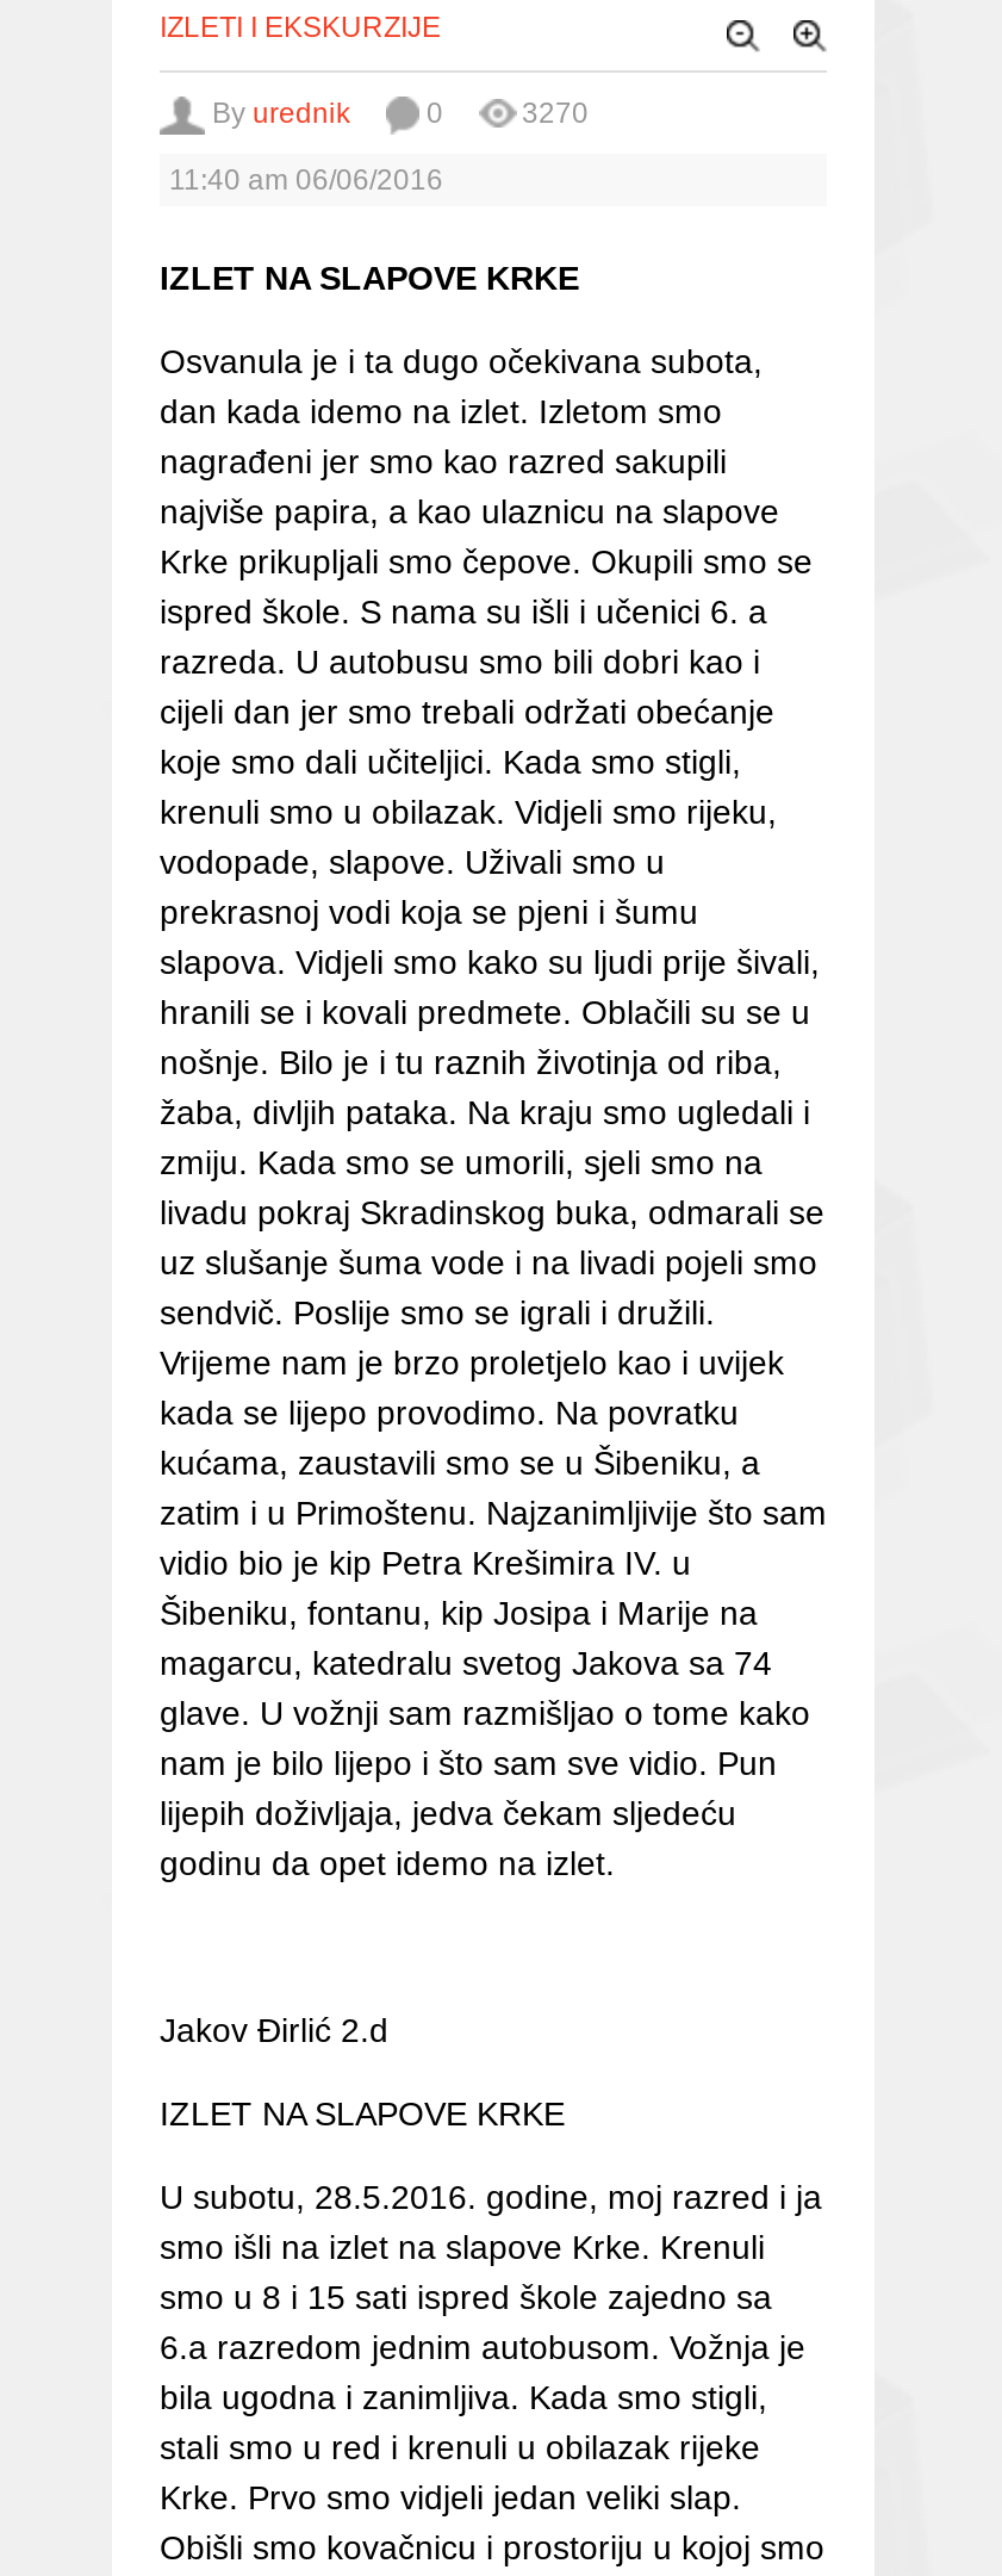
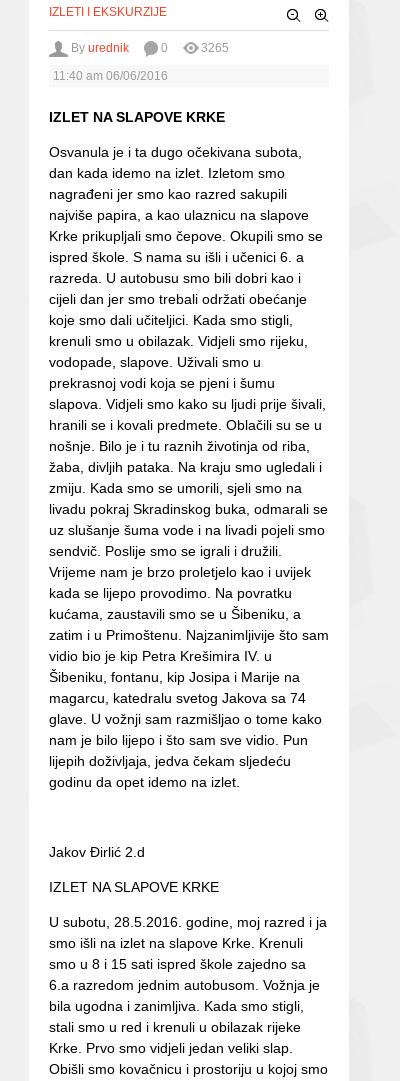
[522,97,589,130] 3270 -> [201,41,229,55] 3265

